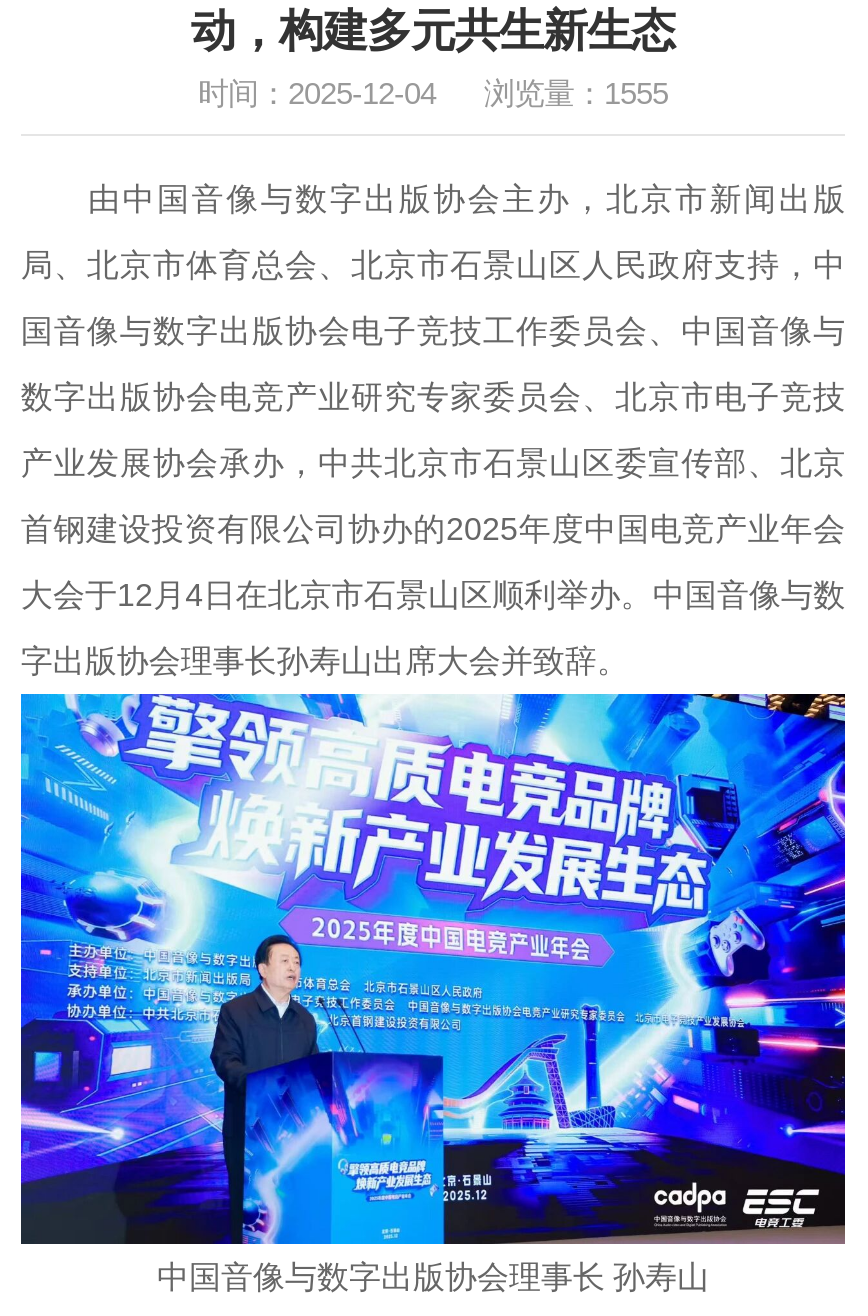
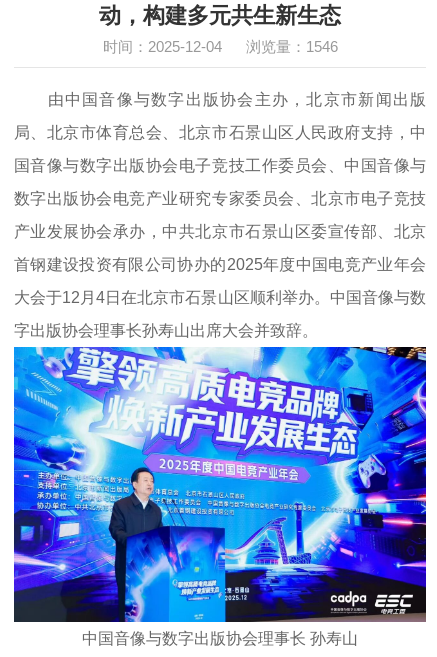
[198,76,668,110] 时间：2025-12-04 浏览量：1555 -> [102,38,337,55] 时间：2025-12-04 浏览量：1546

